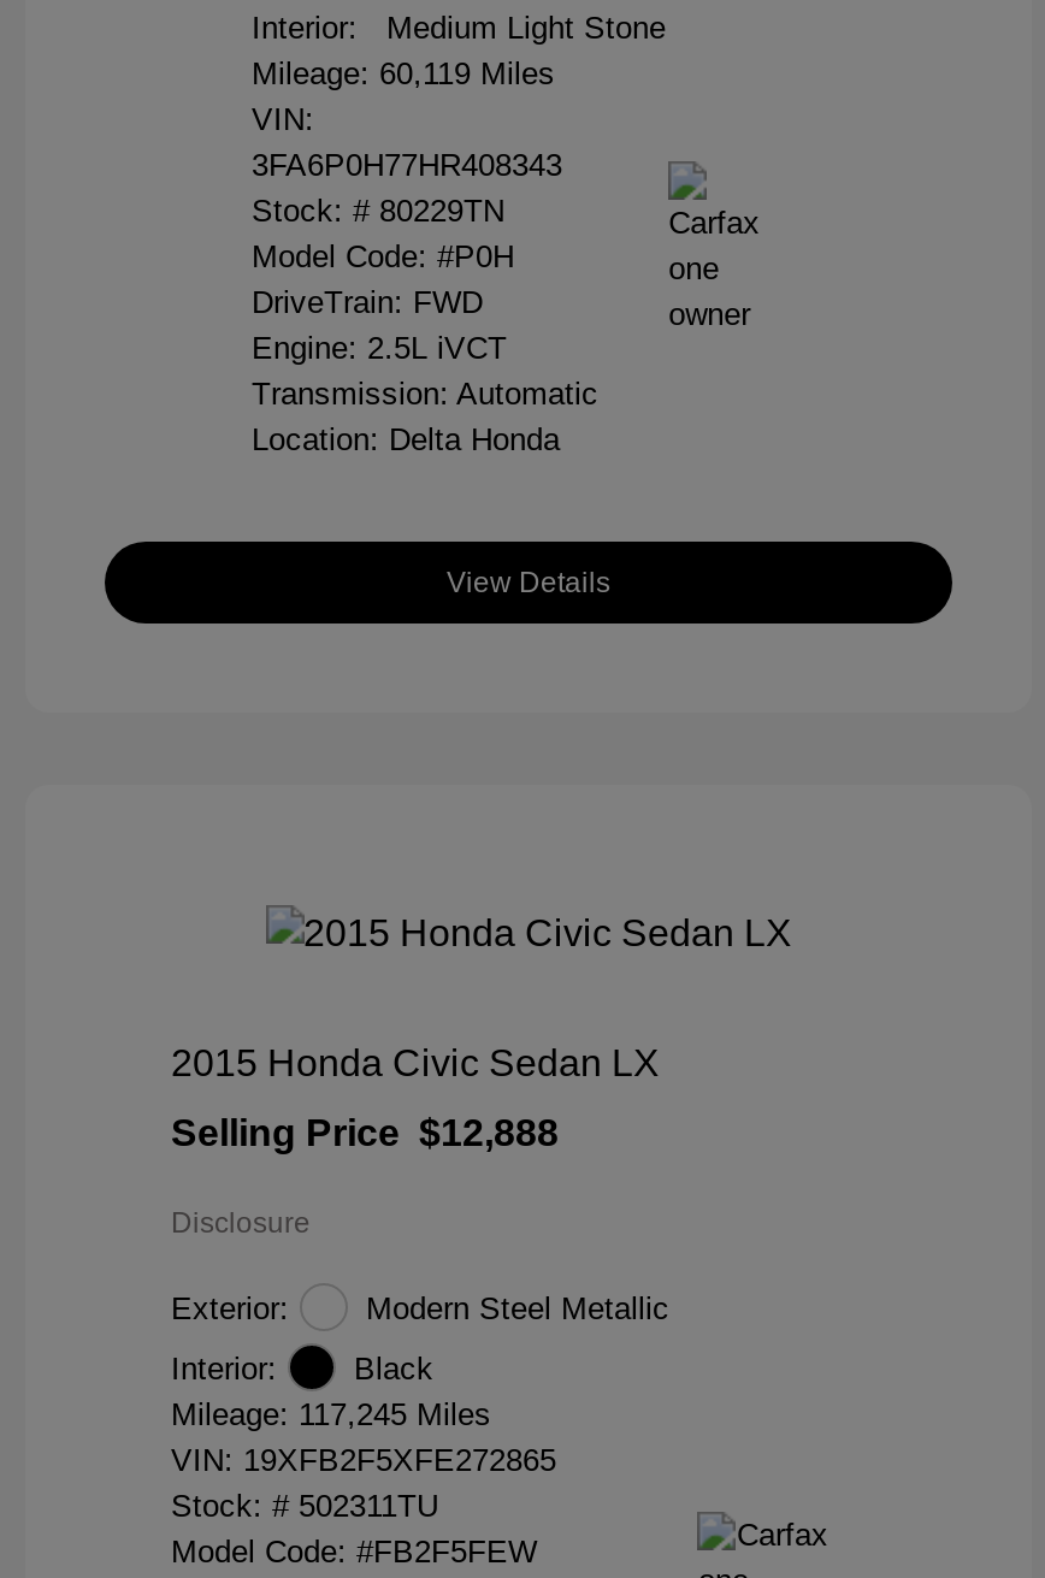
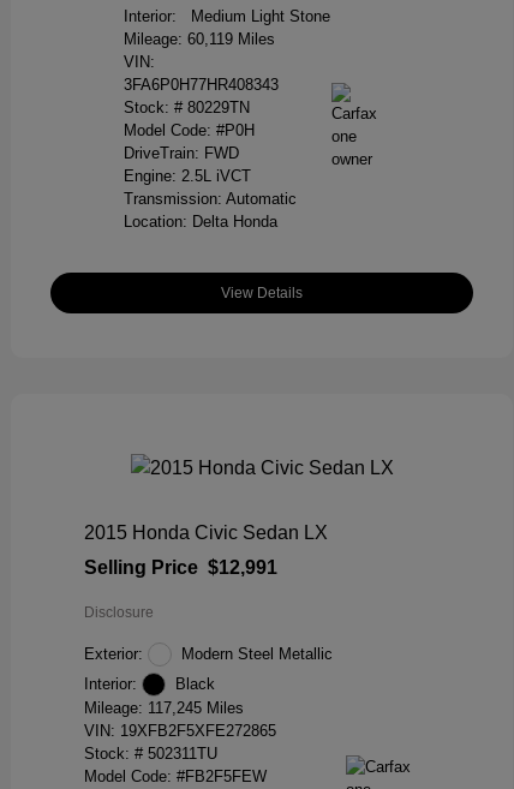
[171,1113,559,1154] Selling Price $12,888 -> [83,557,277,577] Selling Price $12,991

